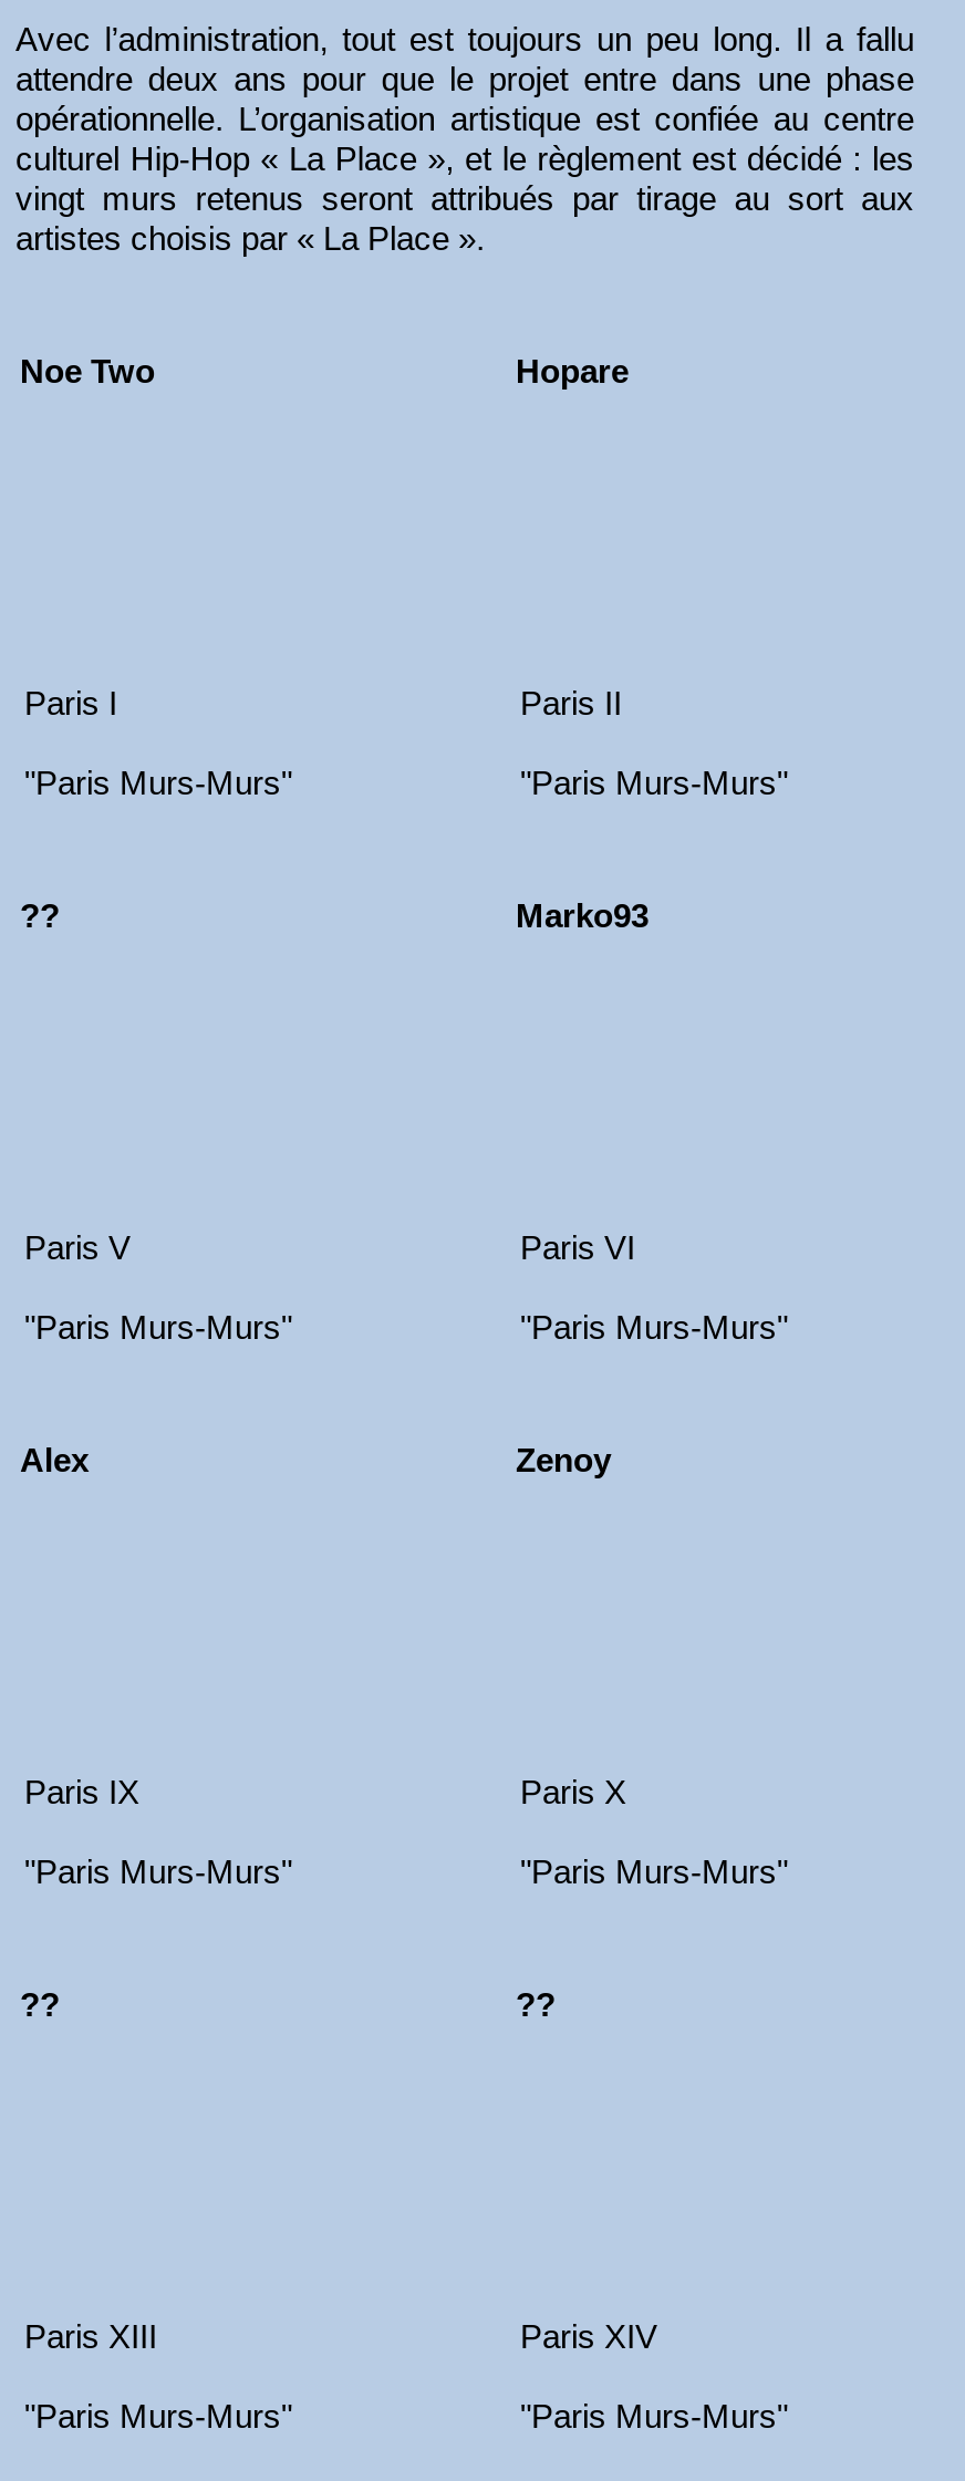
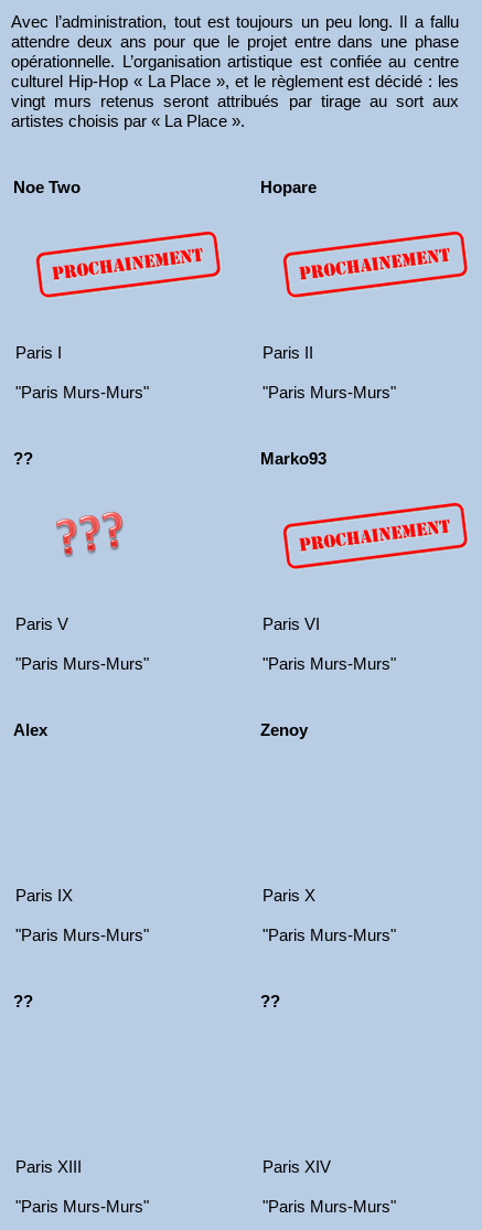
none -> [35,231,222,299] [image]
none -> [282,231,469,299] [image]
none -> [55,511,124,558] [image]
none -> [282,502,469,570] [image]

